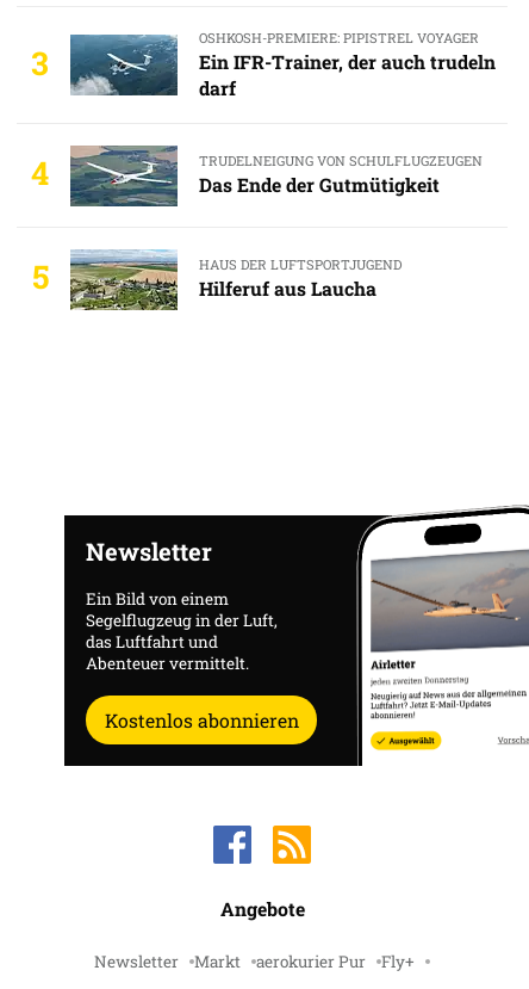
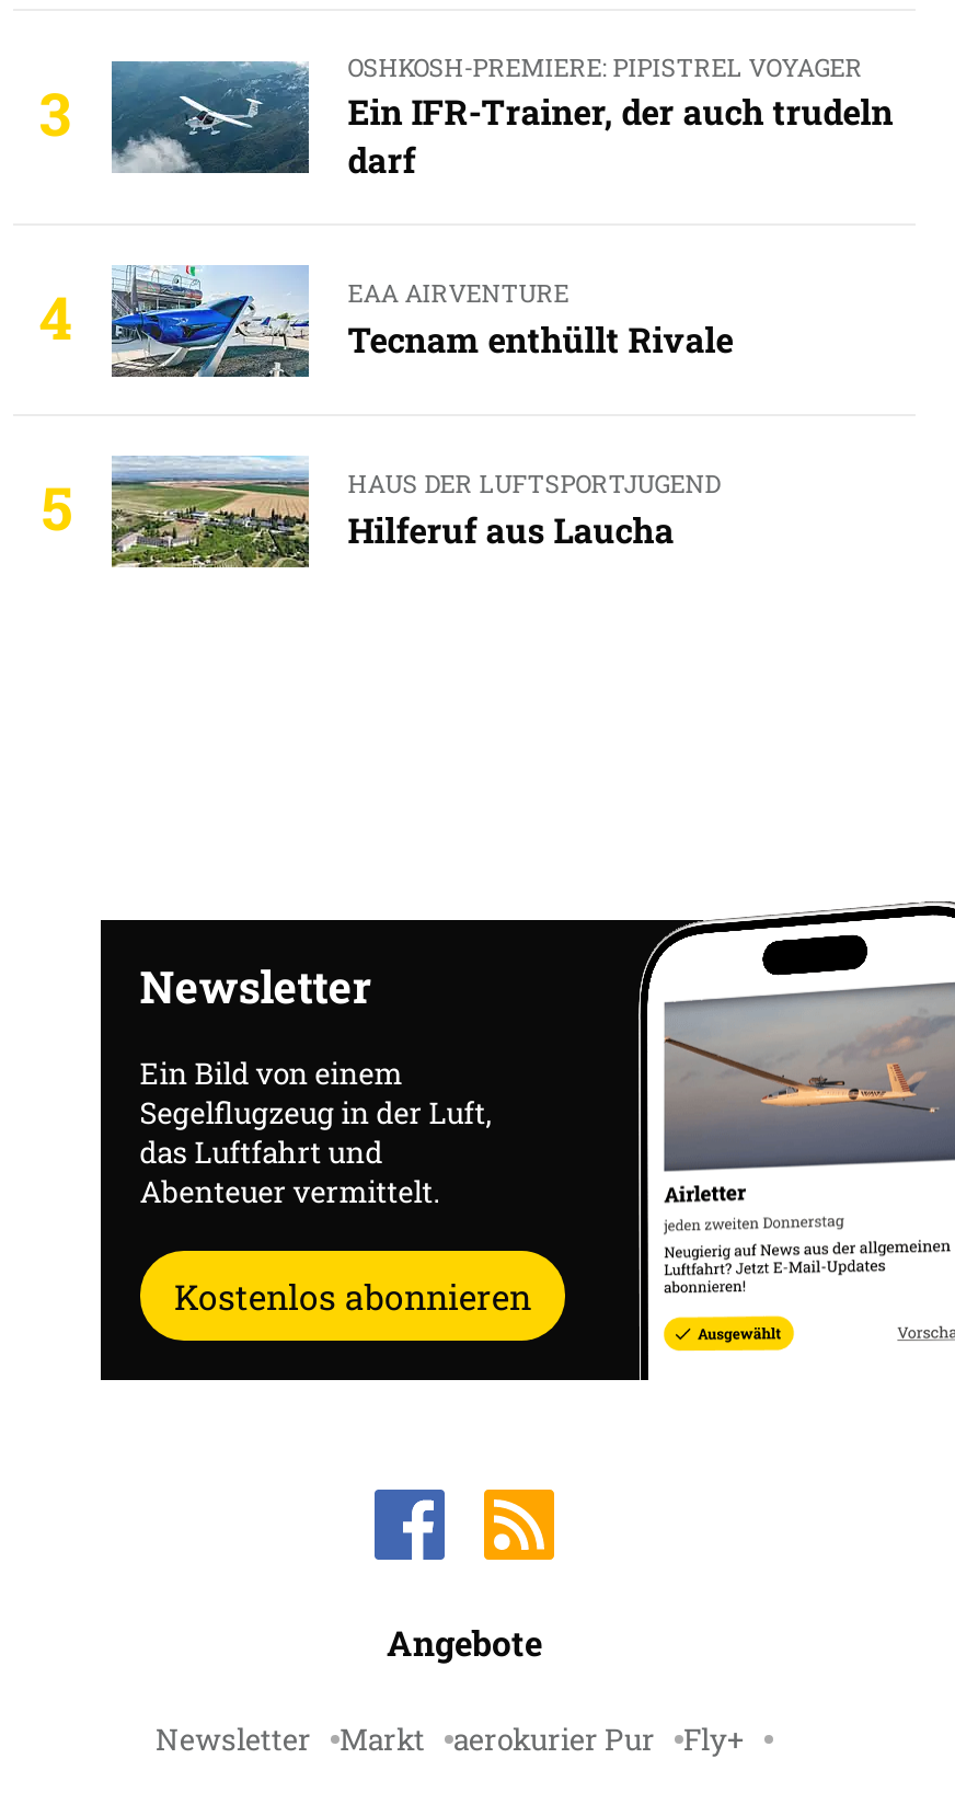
[69,146,482,206] [image] | TRUDELNEIGUNG VON SCHULFLUGZEUGEN | Das Ende der Gutmütigkeit -> [112,265,733,377] [image] | EAA AIRVENTURE | Tecnam enthüllt Rivale

